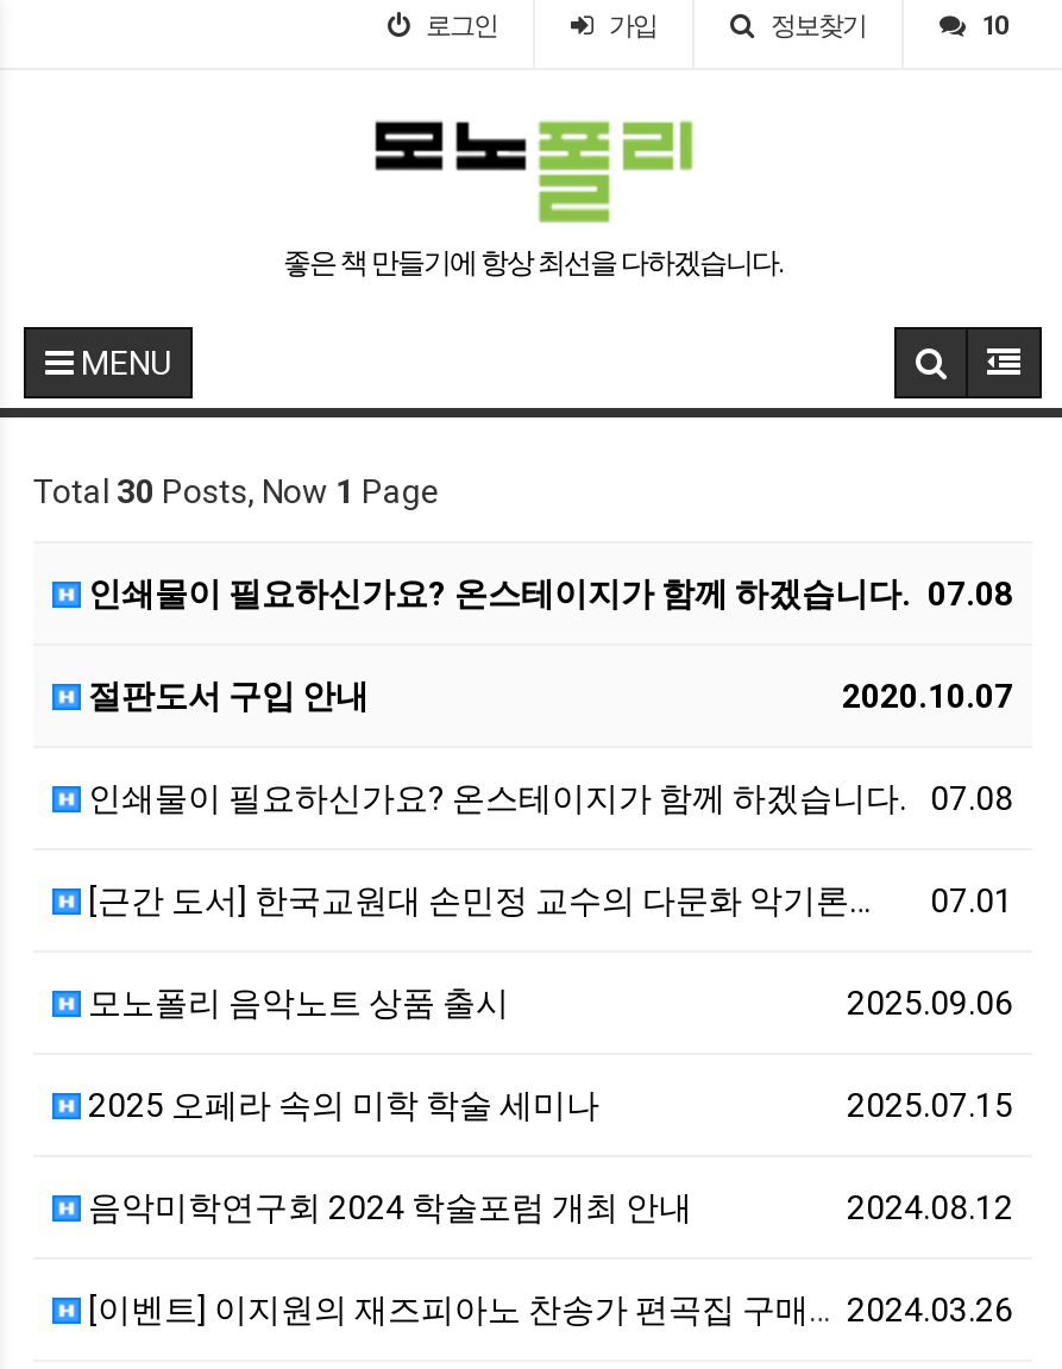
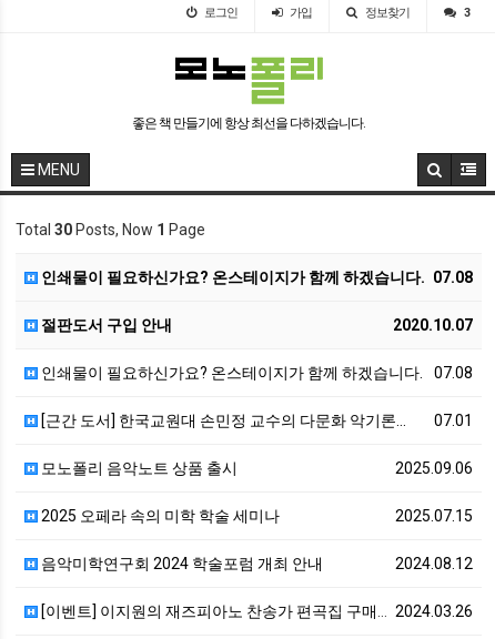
[982,11,1006,42] 10 -> [464,6,469,20] 3

